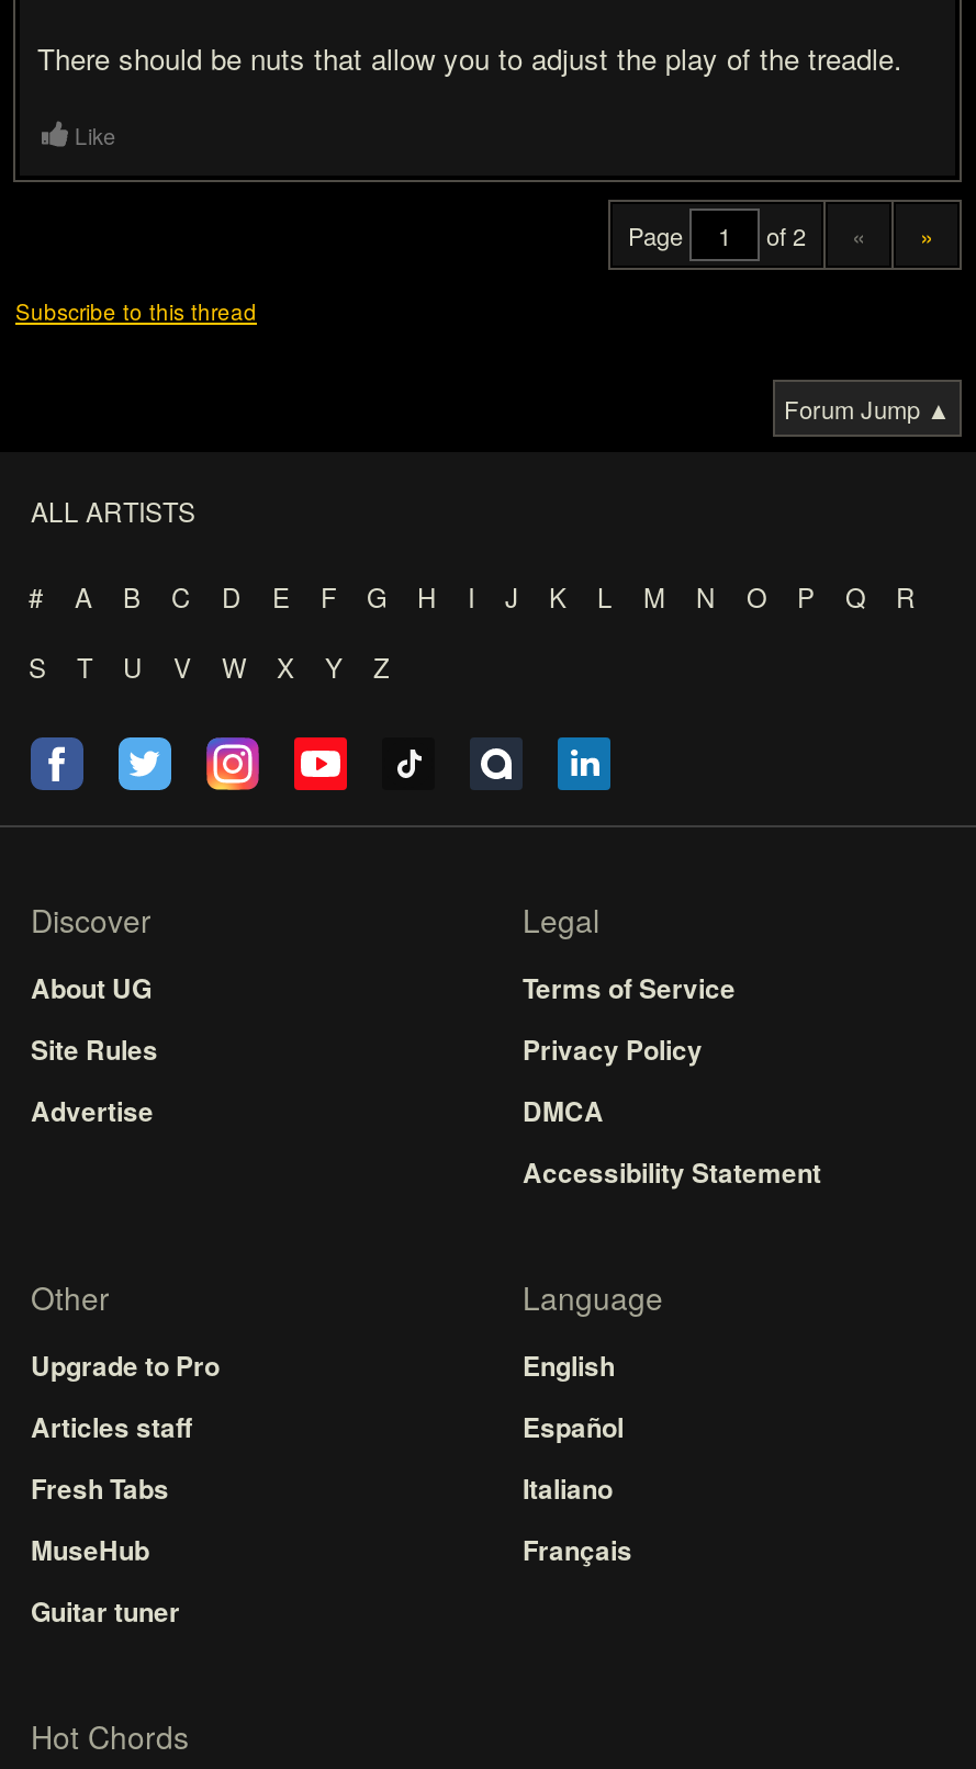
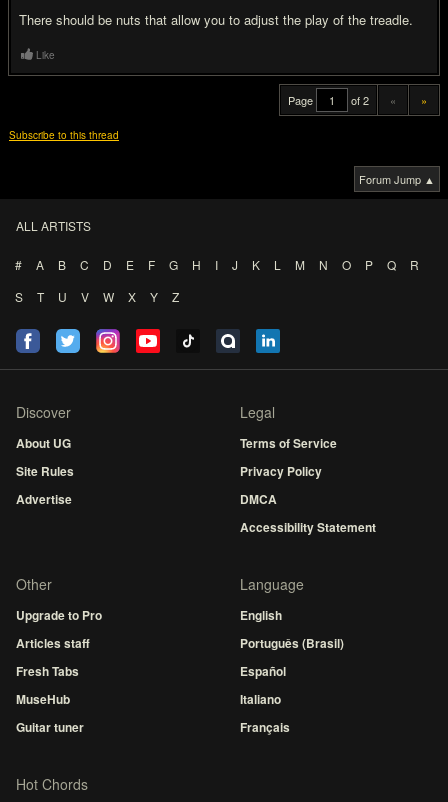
moved [523,1406,632,1569] -> [240,662,290,736]: Español | Italiano | Français
none -> [240,634,344,652] Português (Brasil)

